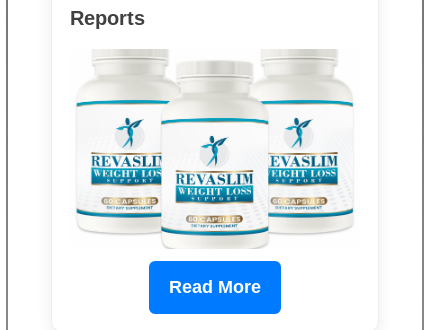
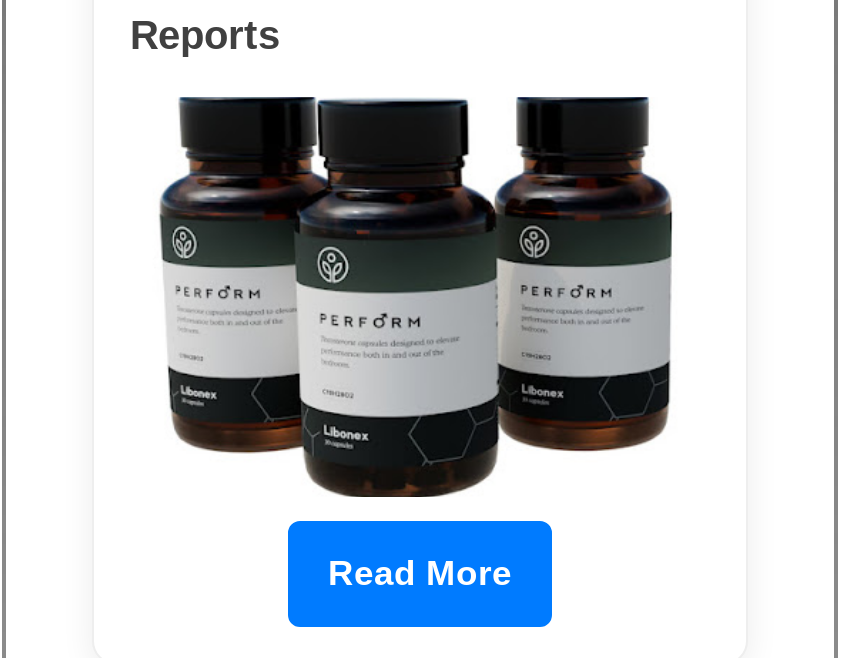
[75,50,354,250] [image] -> [144,96,696,500] [image]

